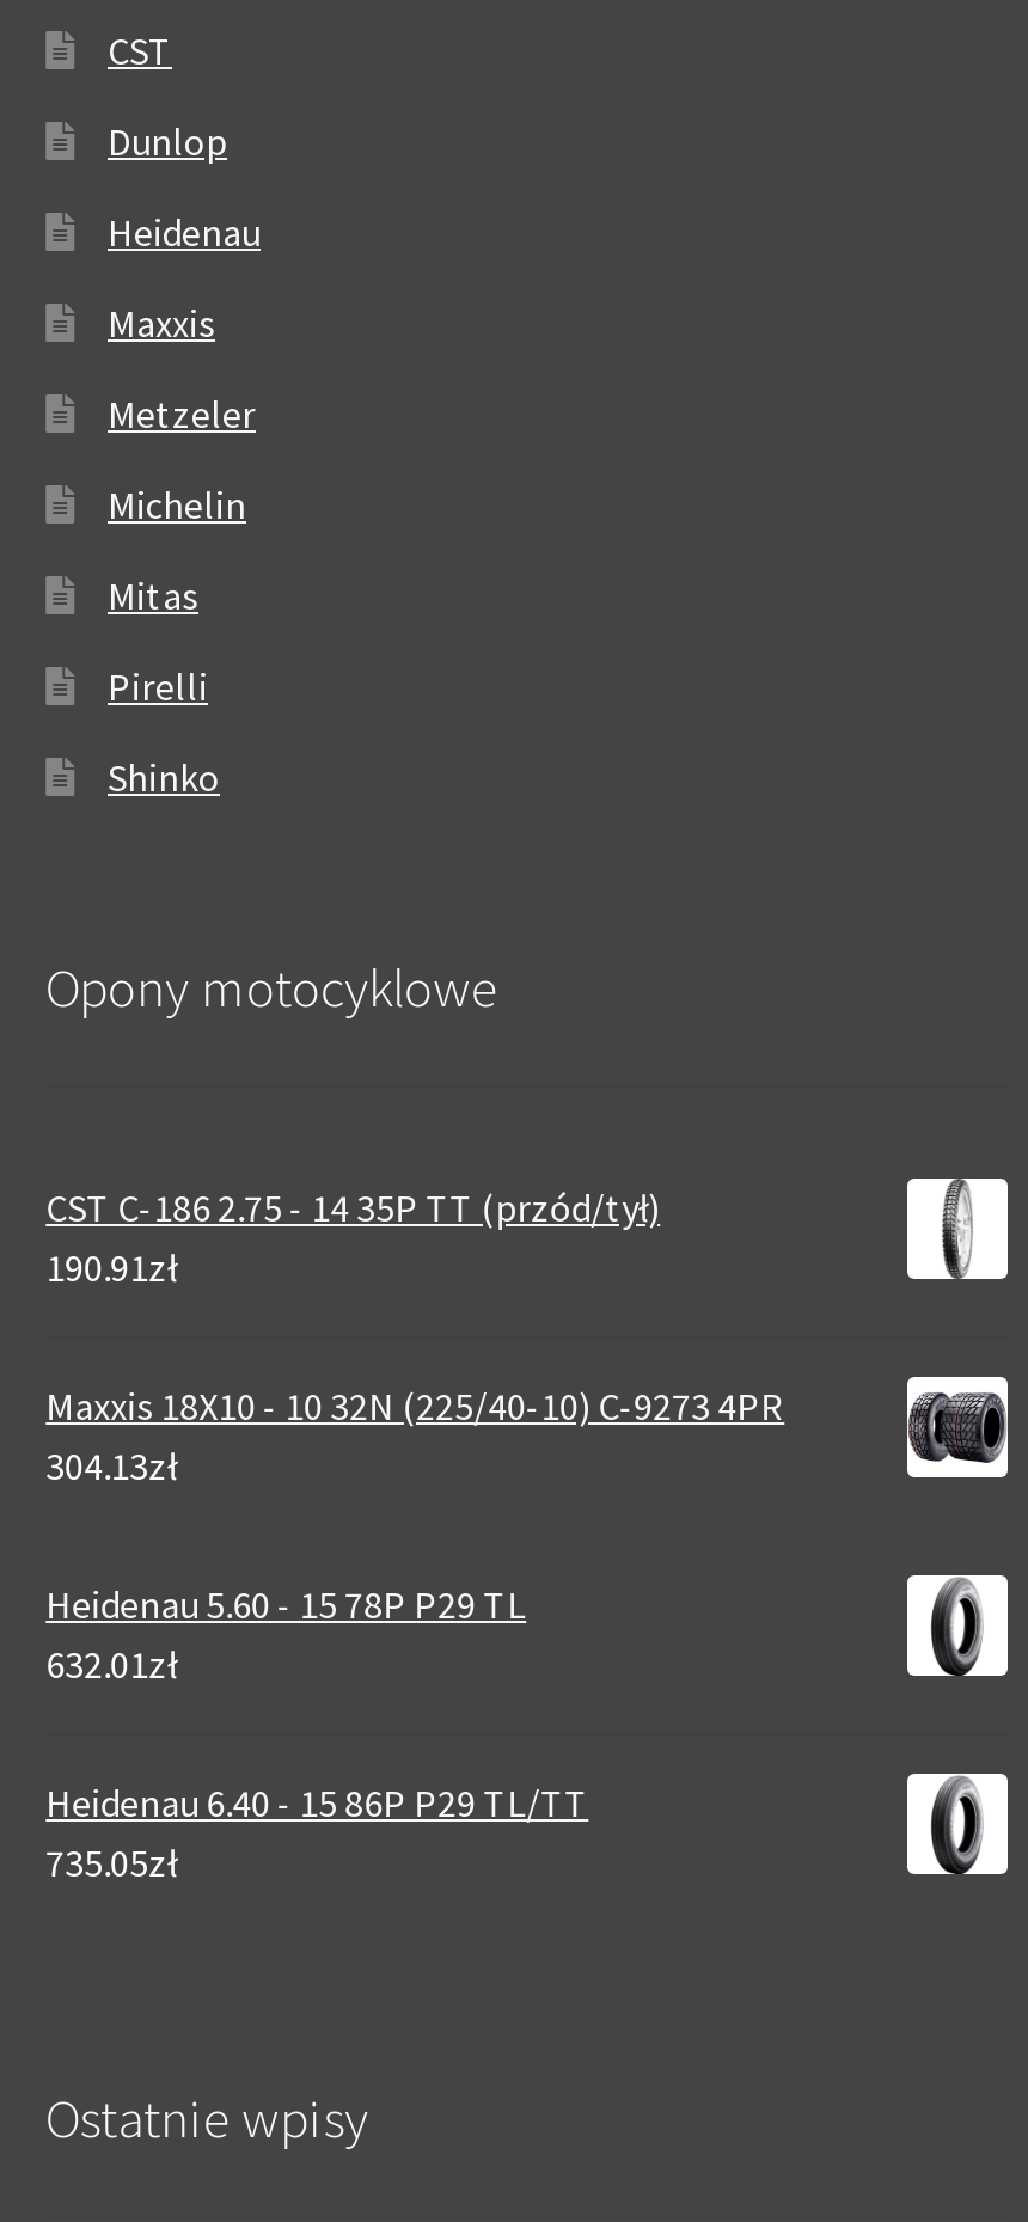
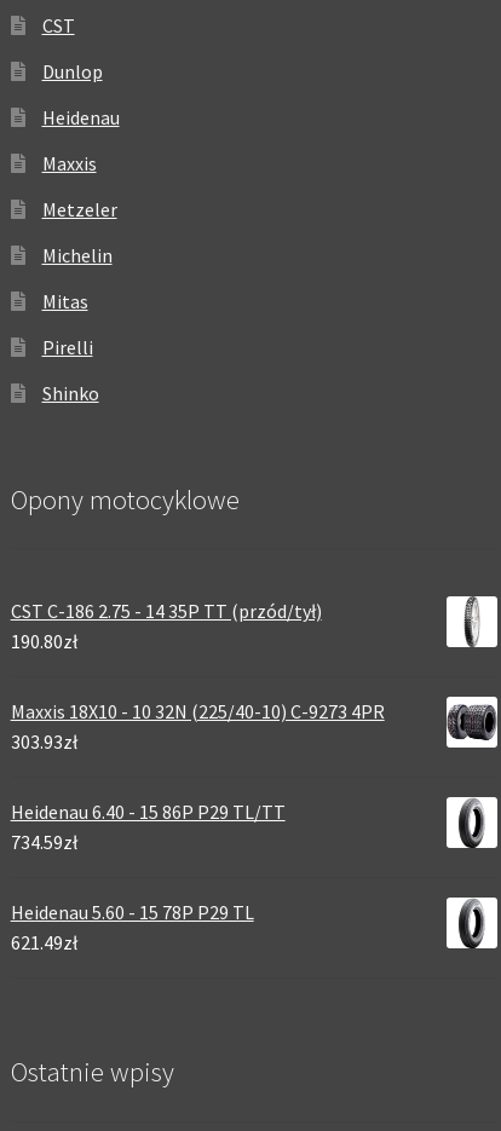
[46,1243,177,1291] 190.91zł -> [10,629,77,653] 190.80zł
[46,1442,177,1688] 304.13zł | 632.01zł -> [10,730,77,754] 303.93zł
moved [46,1580,526,1628] -> [10,900,254,924]: Heidenau 5.60 - 15 78P P29 TL
moved [46,1779,588,1827] -> [10,800,285,824]: Heidenau 6.40 - 15 86P P29 TL/TT
[46,1839,177,1886] 735.05zł -> [10,830,77,955] 734.59zł | 621.49zł

